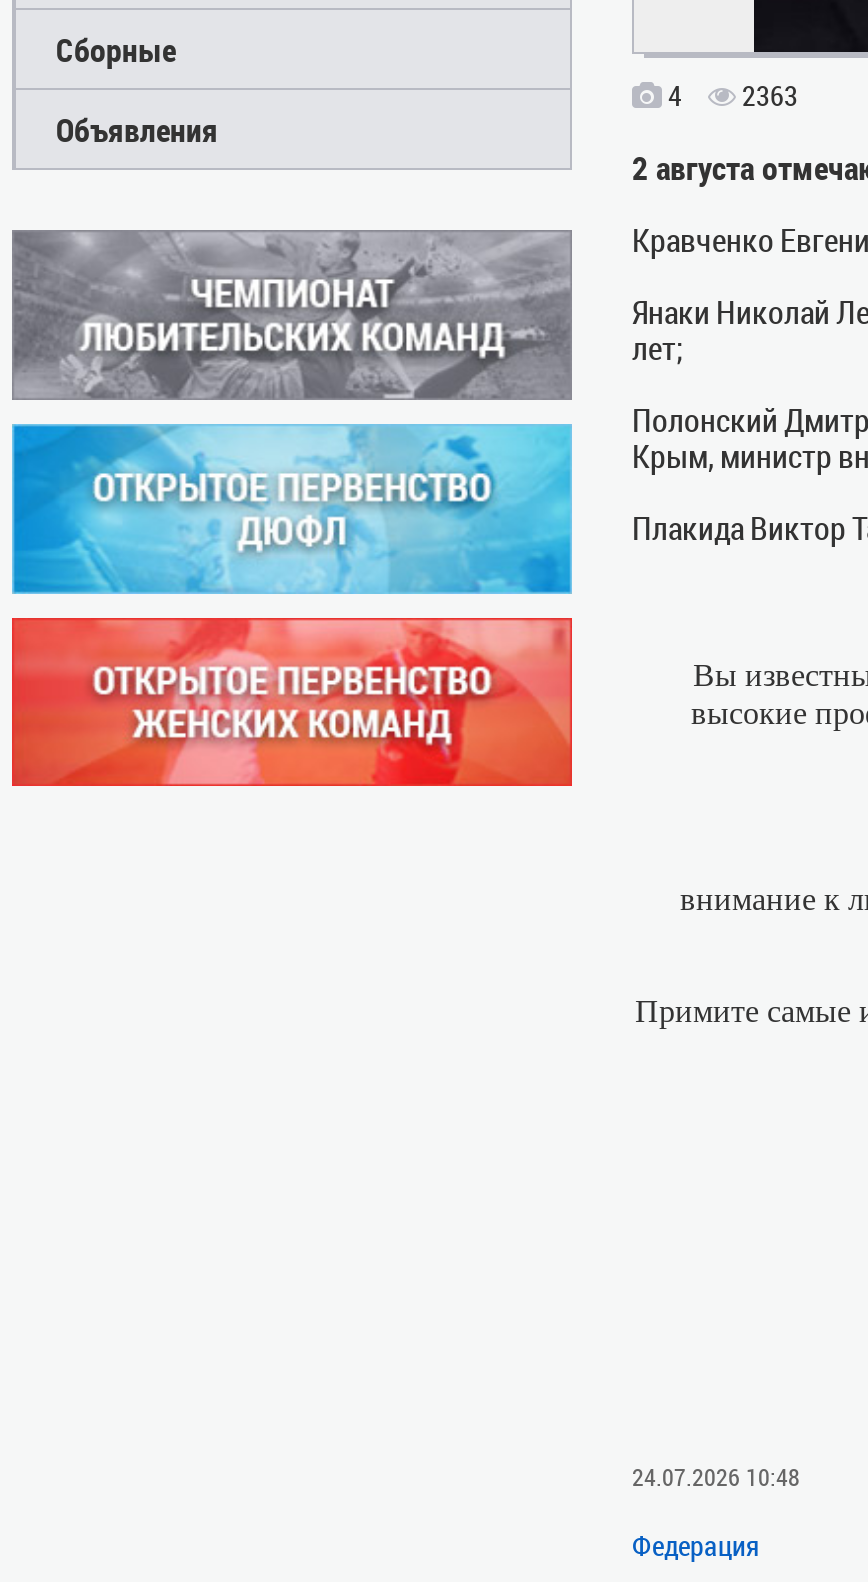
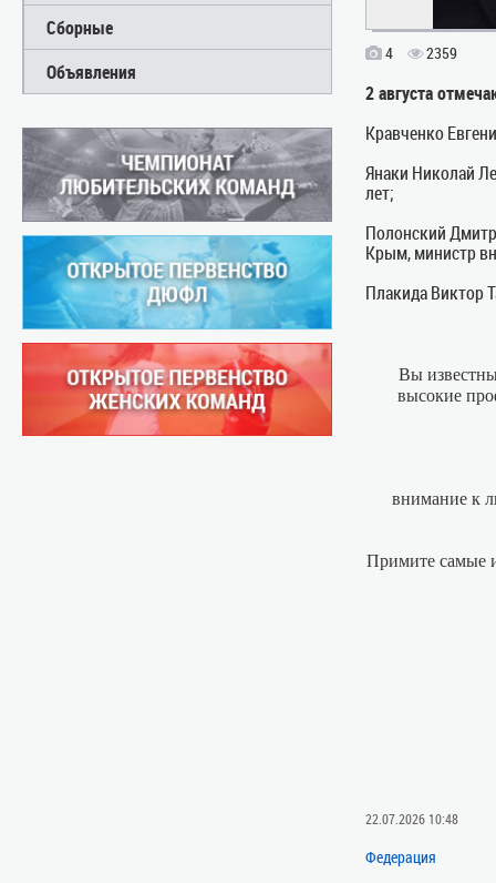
[662,76,798,114] 4 2363 -> [382,42,457,63] 4 2359
[632,1460,800,1492] 24.07.2026 10:48 -> [365,810,458,828] 22.07.2026 10:48

